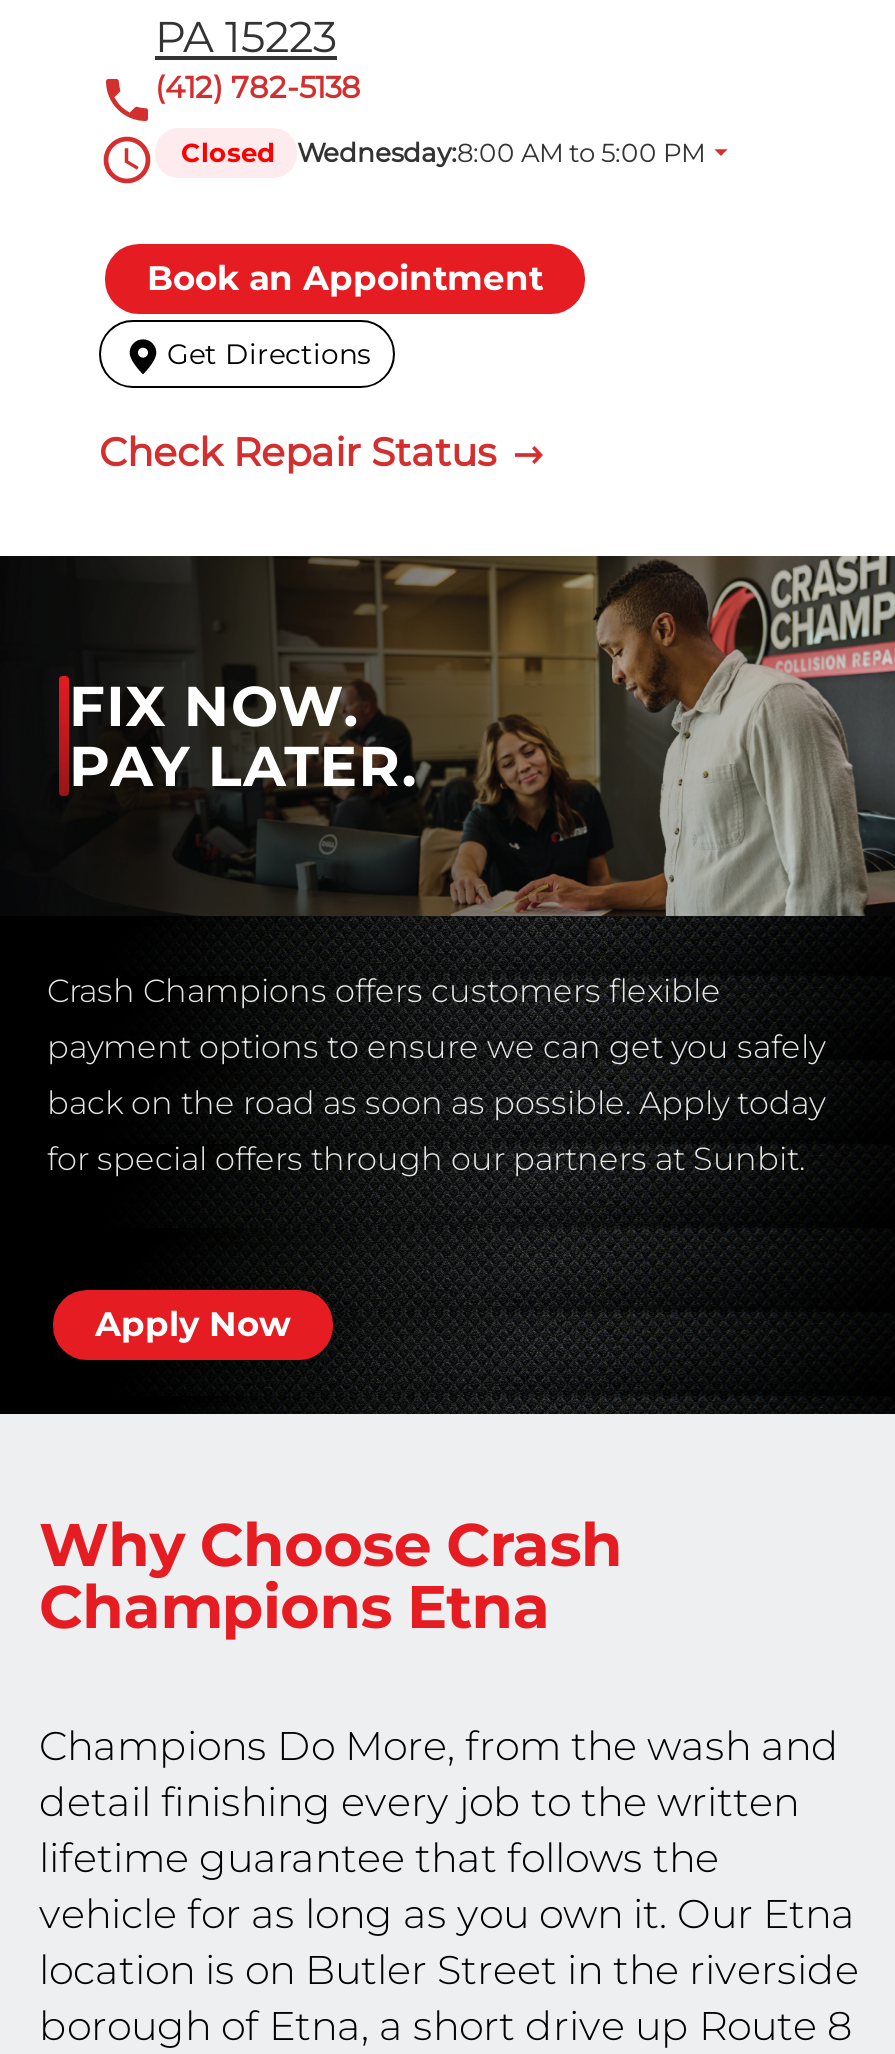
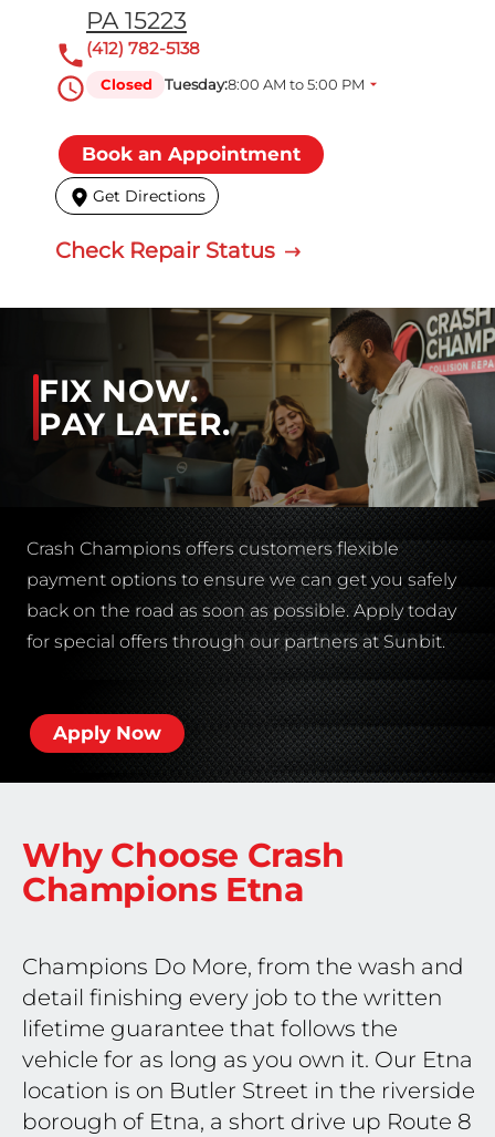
[297,136,705,168] Wednesday:8:00 AM to 5:00 PM -> [165,75,365,93] Tuesday:8:00 AM to 5:00 PM

